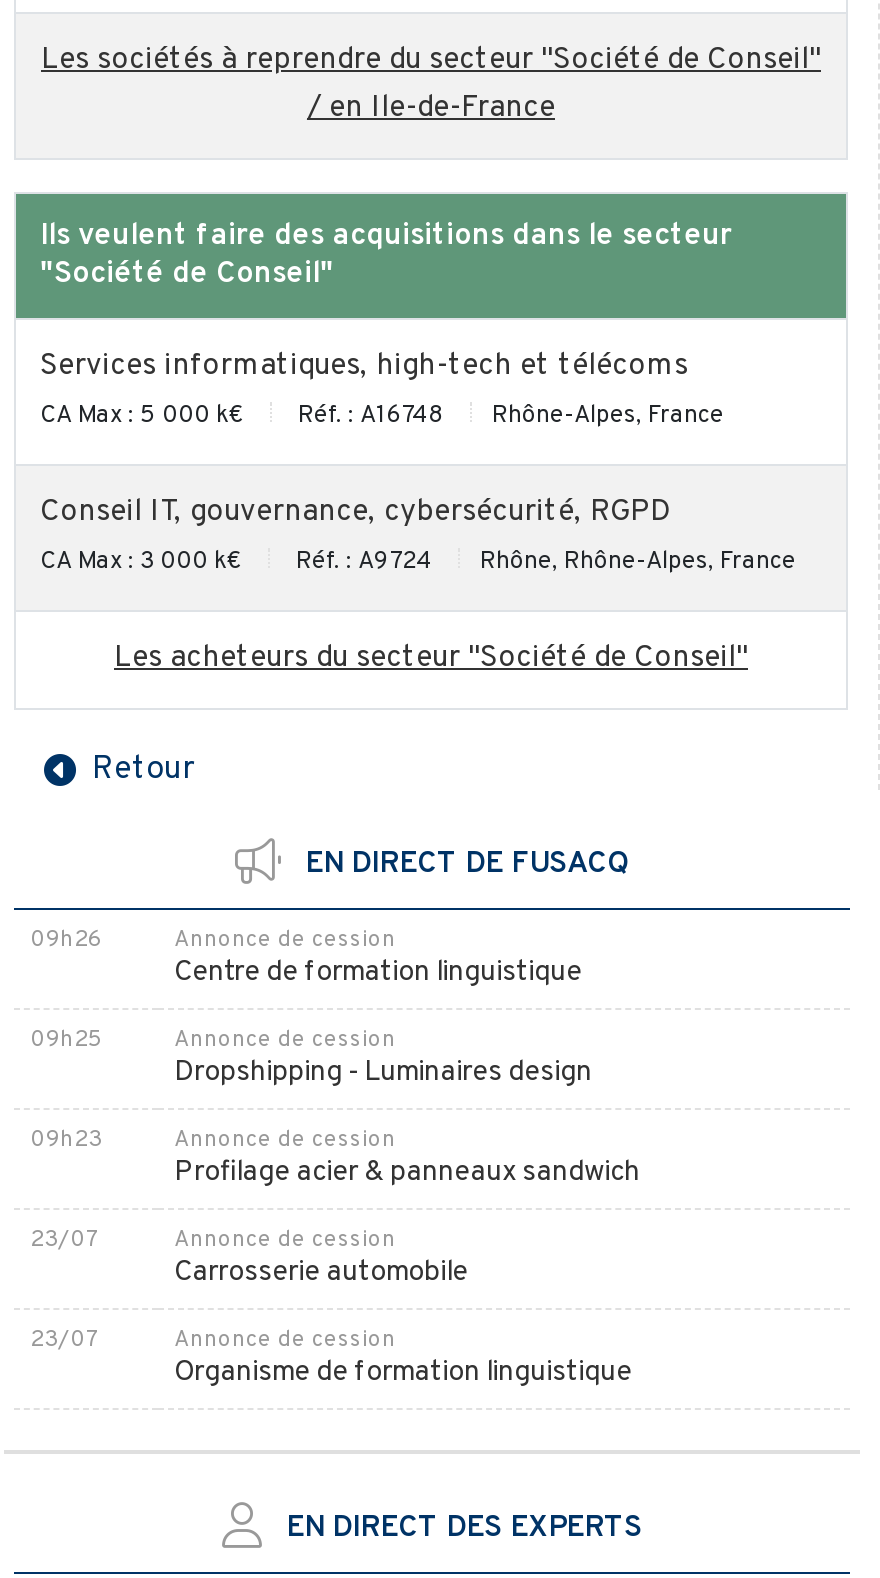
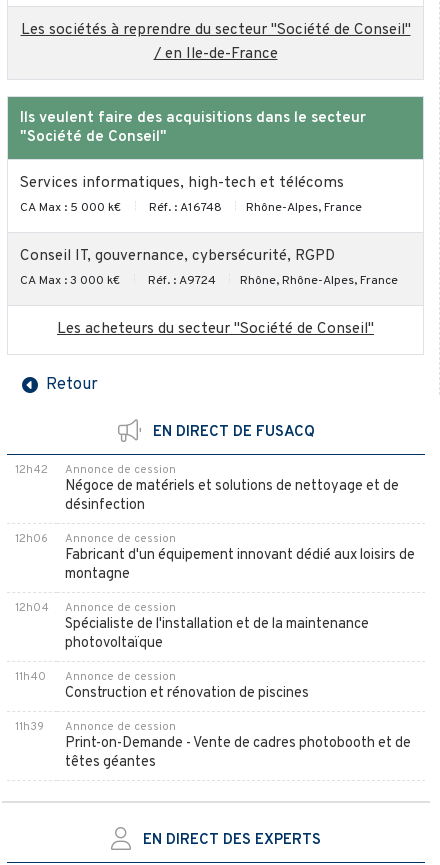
[30,926,102,954] 09h26 -> [15,463,48,477] 12h42
[174,954,582,992] Centre de formation linguistique -> [65,477,399,515] Négoce de matériels et solutions de nettoyage et de | désinfection
[30,1026,102,1054] 09h25 -> [15,532,48,546] 12h06
[174,1054,592,1092] Dropshipping - Luminaires design -> [65,546,415,584] Fabricant d'un équipement innovant dédié aux loisirs de | montagne
[30,1126,102,1154] 09h23 -> [15,601,49,615] 12h04
[174,1154,640,1192] Profilage acier & panneaux sandwich -> [65,615,369,653] Spécialiste de l'installation et de la maintenance | photovoltaïque
[30,1226,98,1254] 23/07 -> [15,670,46,684] 11h40
[174,1254,468,1292] Carrosserie automobile -> [65,684,309,703] Construction et rénovation de piscines
[30,1326,98,1354] 23/07 -> [15,720,44,734] 11h39
[174,1354,632,1392] Organisme de formation linguistique -> [65,734,411,772] Print-on-Demande - Vente de cadres photobooth et de | têtes géantes

